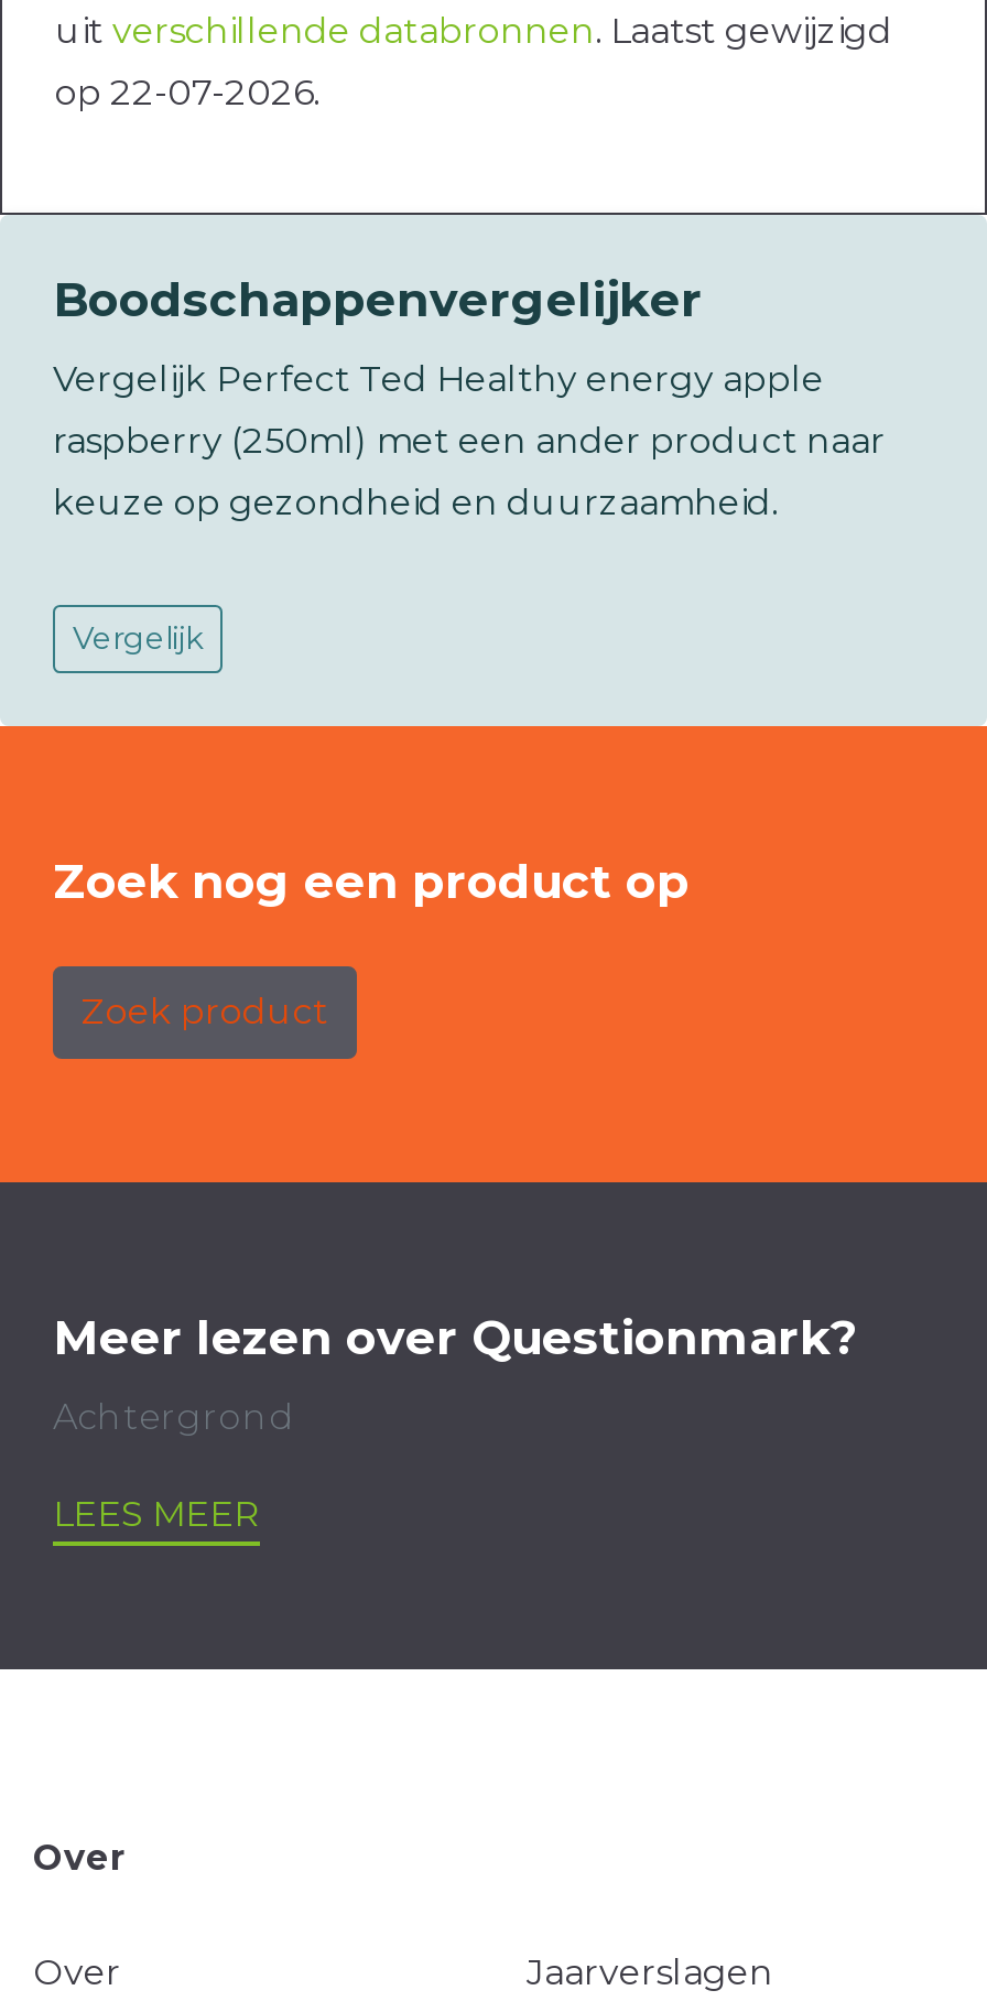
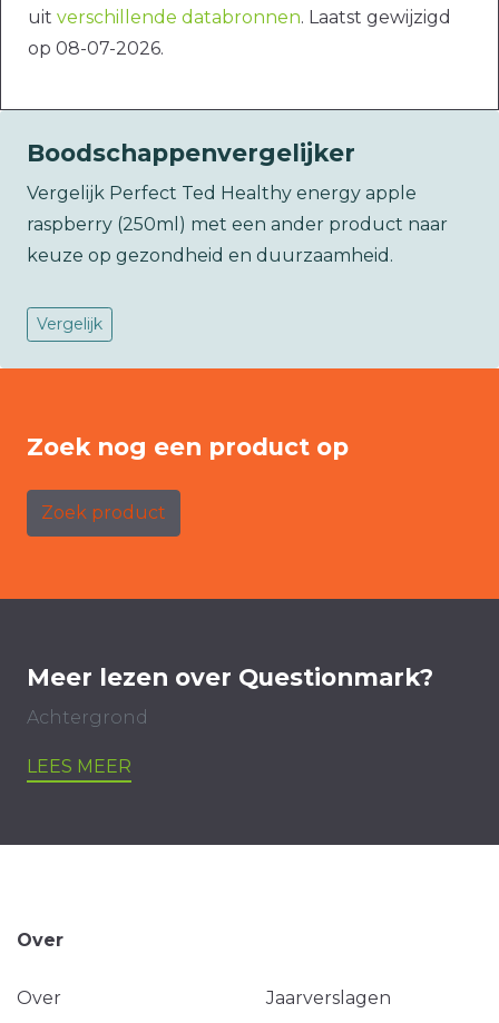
[55,72,319,113] op 22-07-2026. -> [28,38,164,59] op 08-07-2026.

